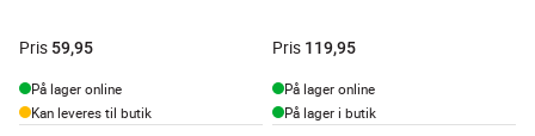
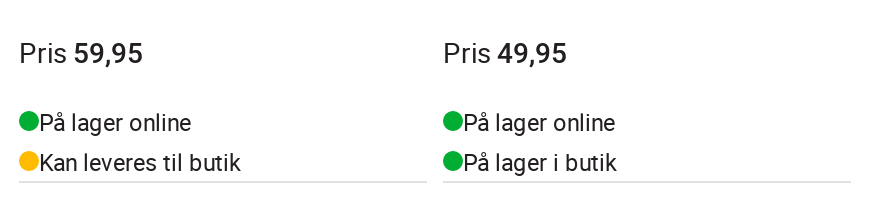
[272,37,356,58] Pris 119,95 -> [443,34,567,70] Pris 49,95

